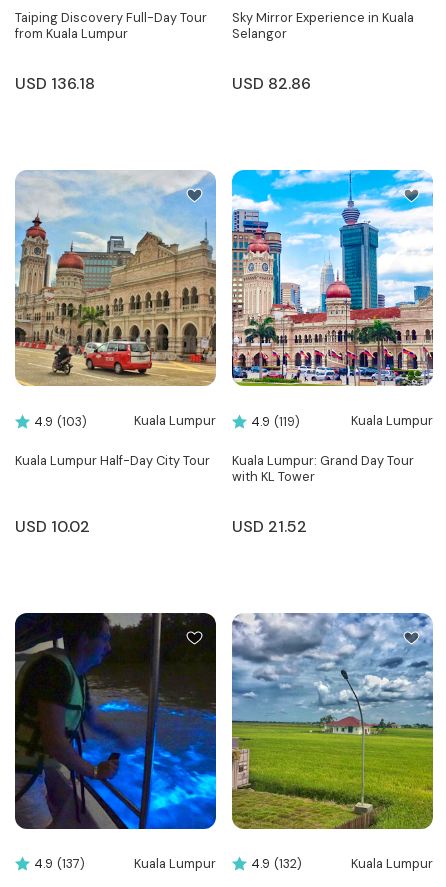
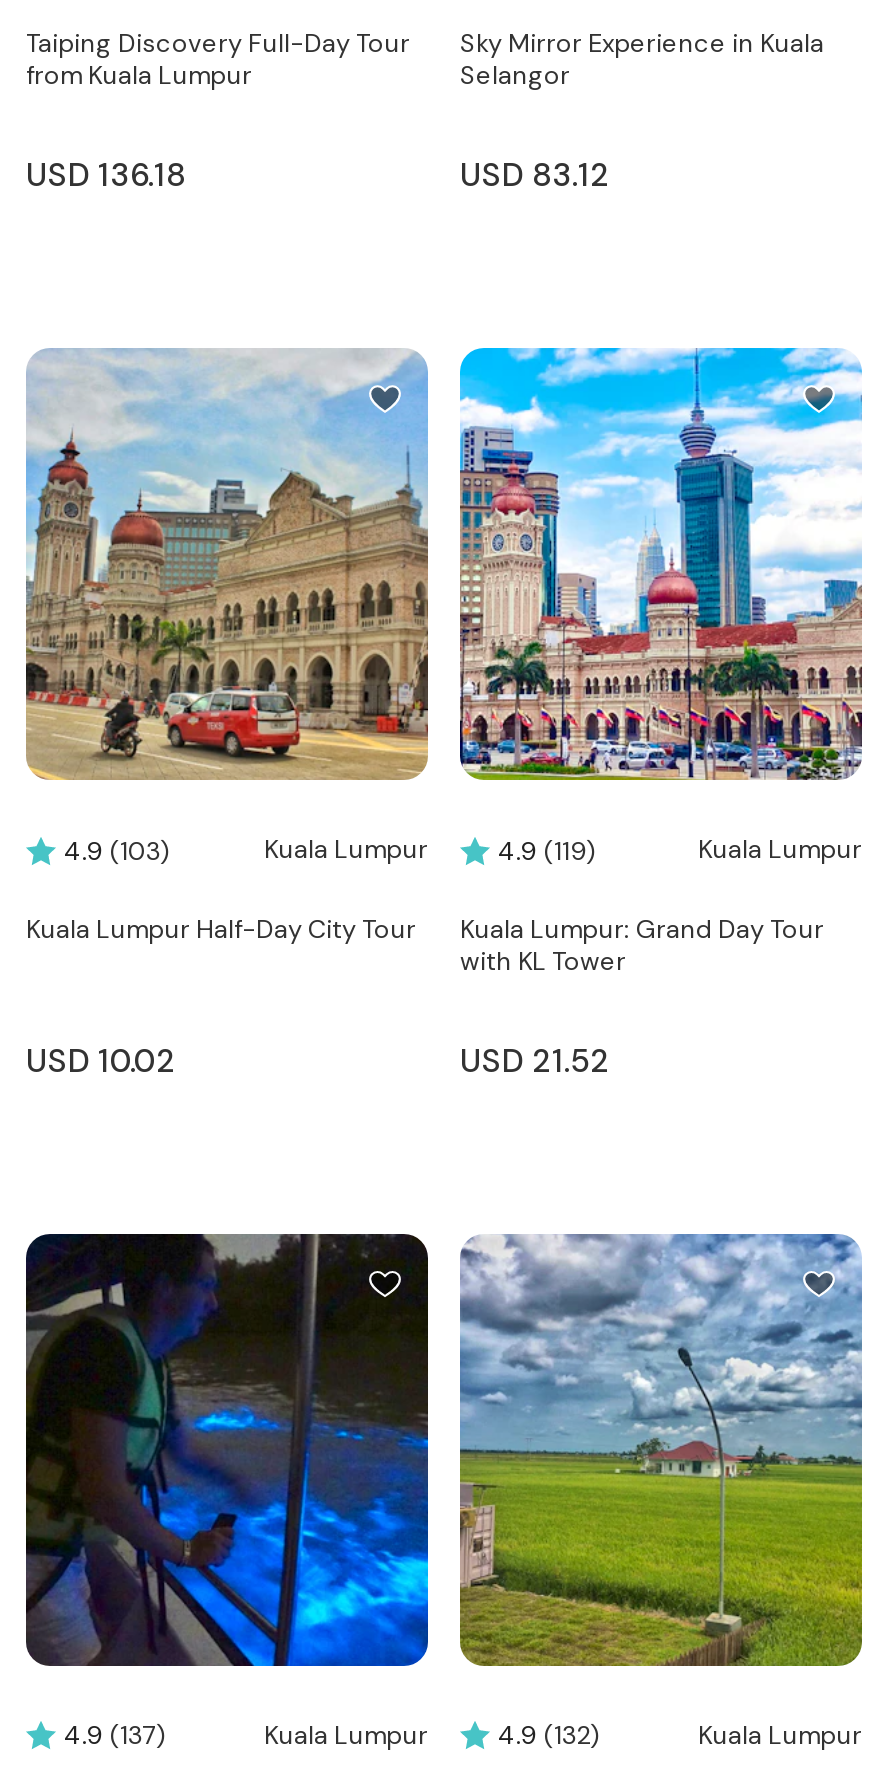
[232,73,311,94] USD 82.86 -> [460,154,610,196] USD 83.12

